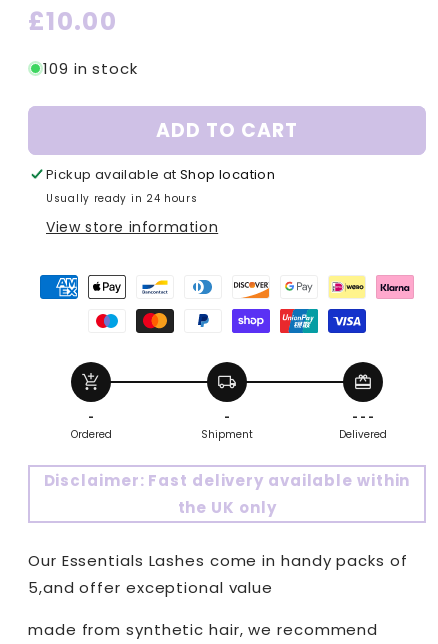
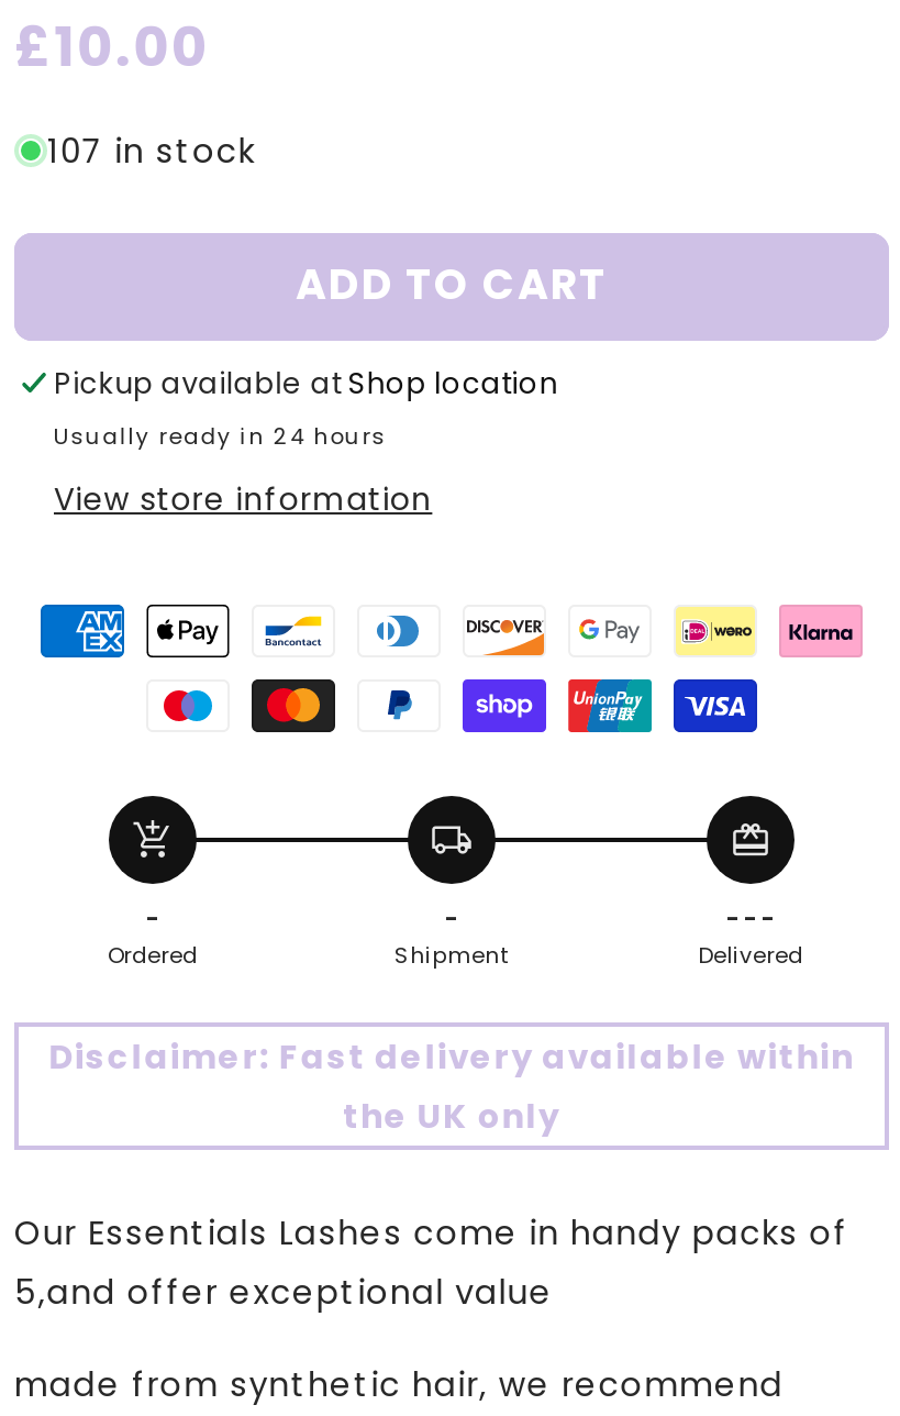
[43,58,138,79] 109 in stock -> [47,128,256,174] 107 in stock

